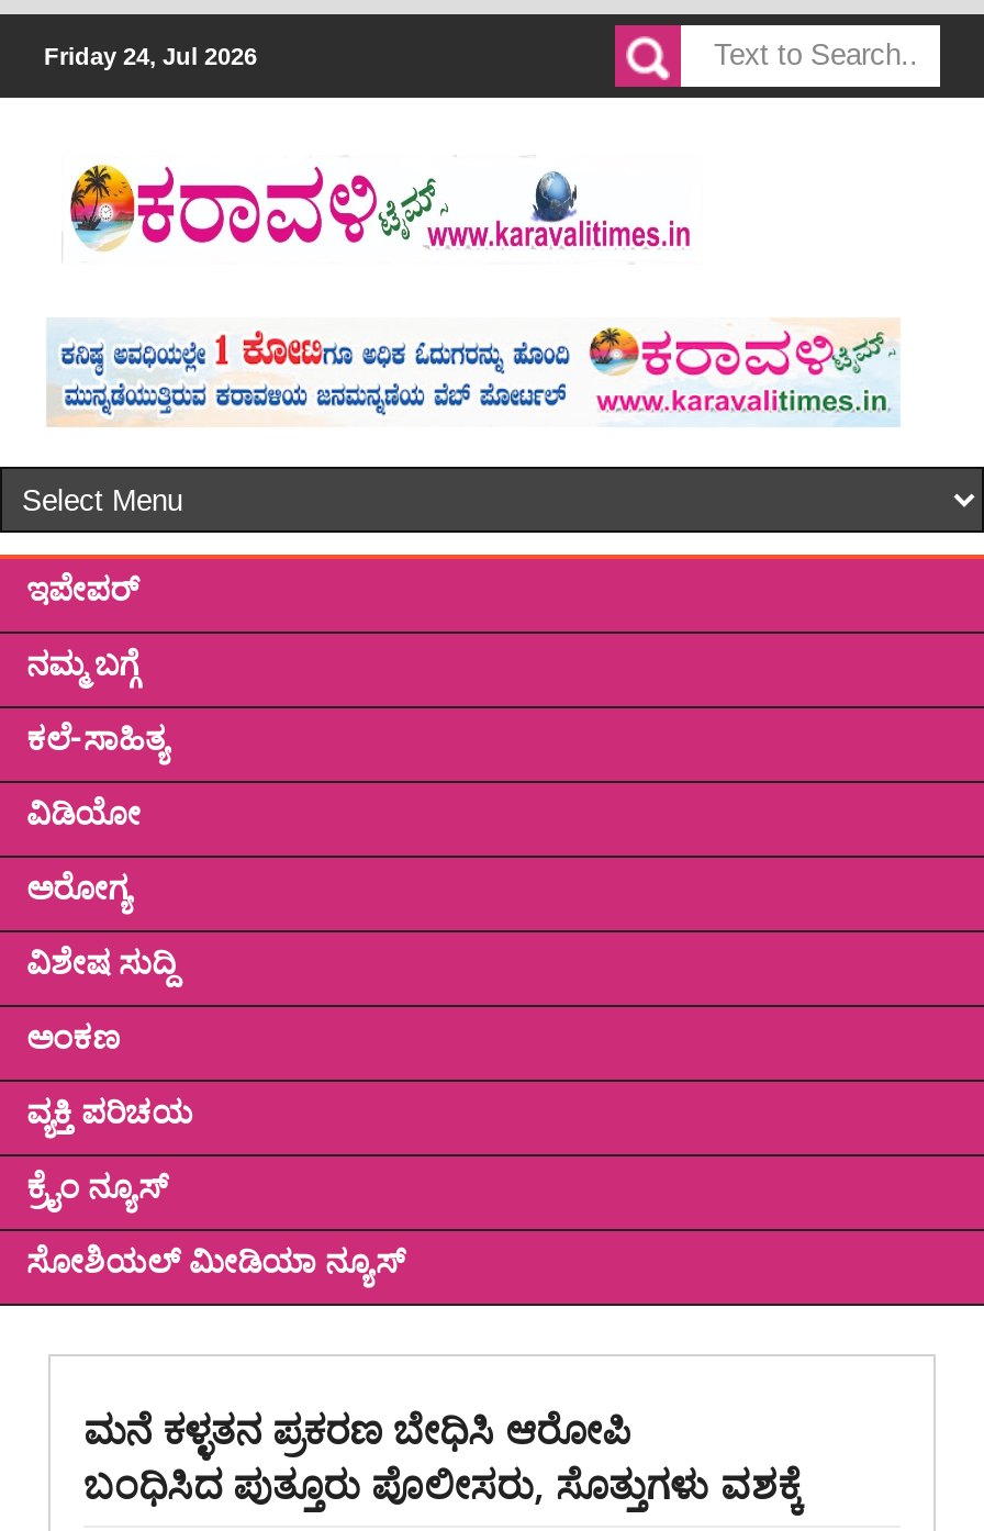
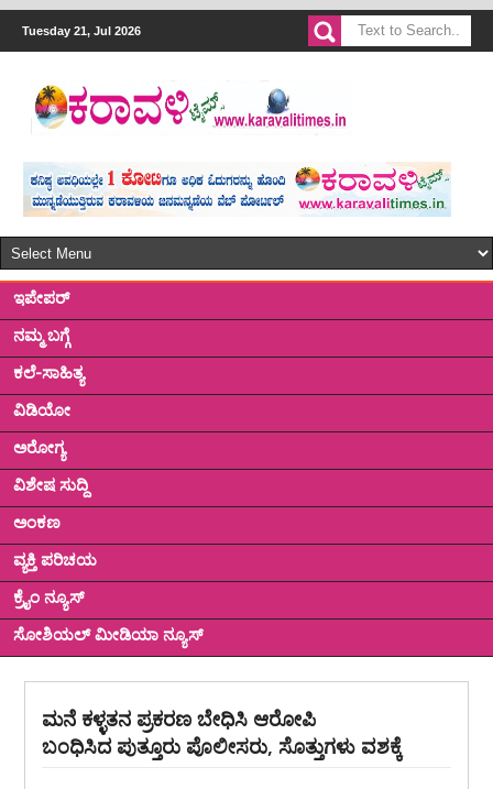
[44,43,257,69] Friday 24, Jul 2026 -> [22,24,141,37] Tuesday 21, Jul 2026

